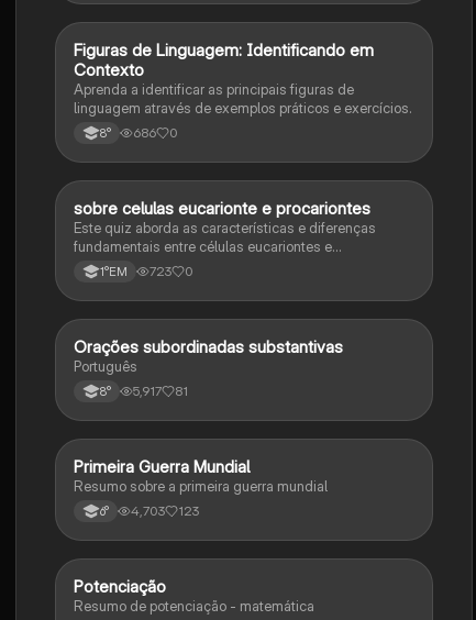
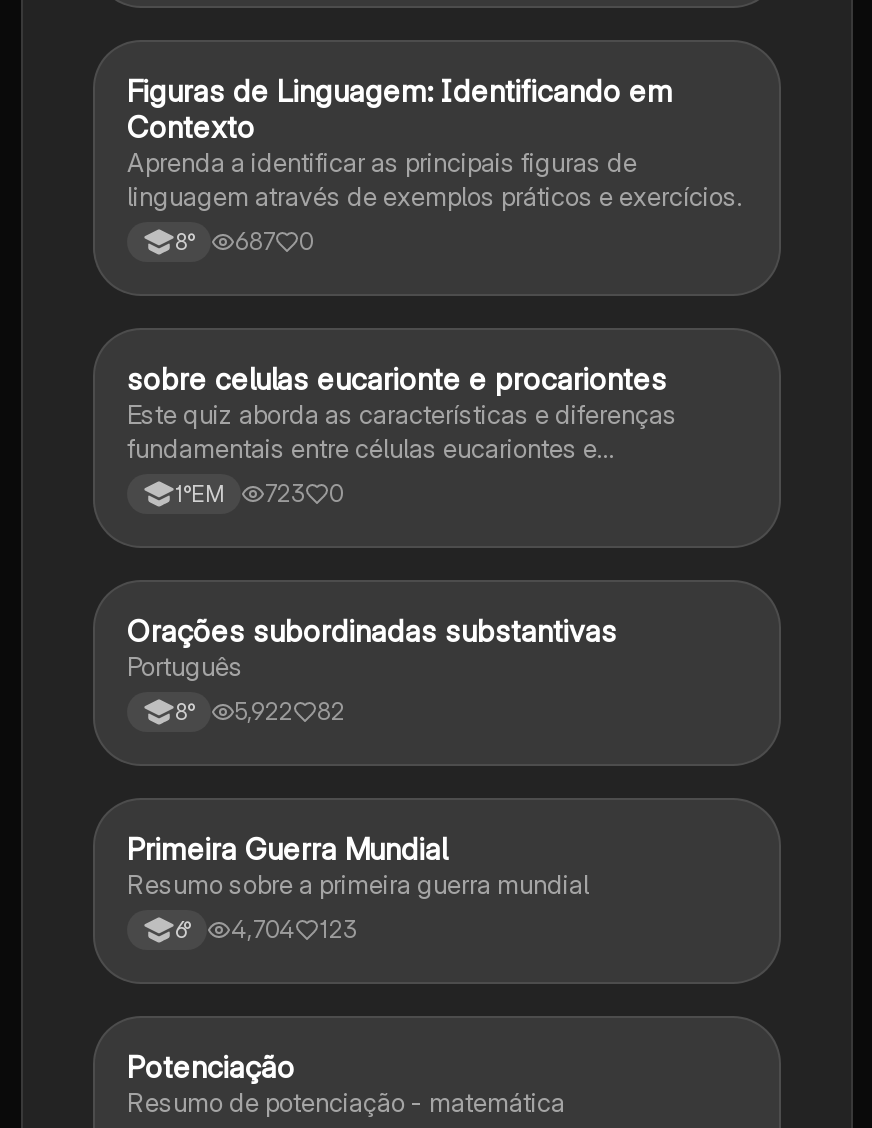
[100,124,177,141] 8° 686 0 -> [175,226,313,256] 8° 687 0
[133,383,162,399] 5,917 -> [235,696,293,726] 5,922
[175,383,188,399] 81 -> [317,696,345,726] 82
[100,503,199,519] 6° 4,703 123 -> [175,914,357,944] 6° 4,704 123

